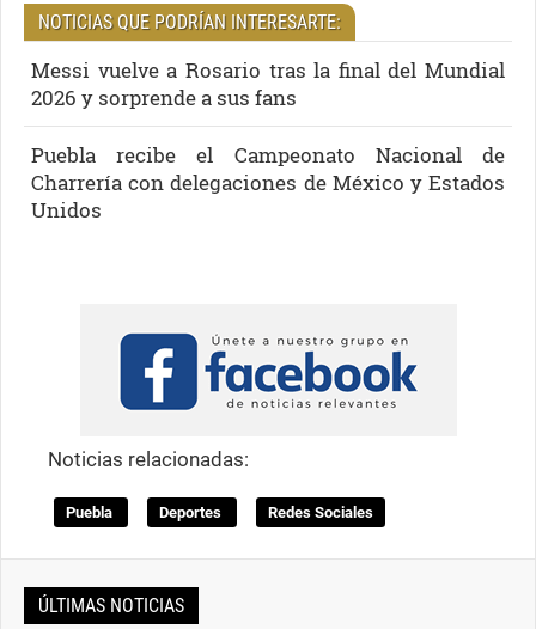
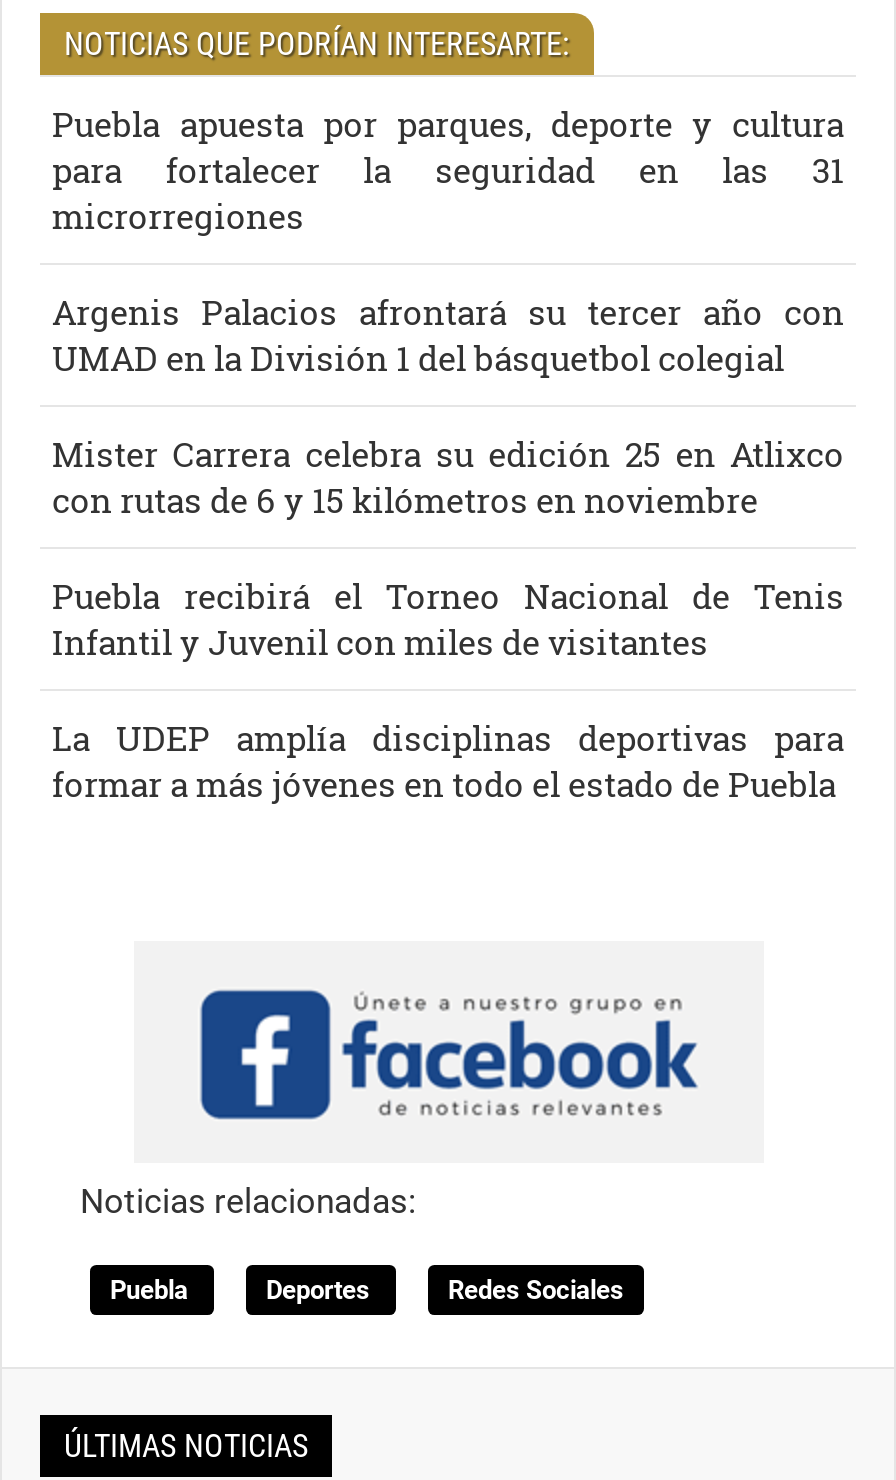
[31,57,505,224] Messi vuelve a Rosario tras la final del Mundial | 2026 y sorprende a sus fans | Puebla recibe el Campeonato Nacional de | Charrería con delegaciones de México y Estados | Unidos -> [52,100,844,806] Puebla apuesta por parques, deporte y cultura | para fortalecer la seguridad en las 31 | microrregiones | Argenis Palacios afrontará su tercer año con | UMAD en la División 1 del básquetbol colegial | Mister Carrera celebra su edición 25 en Atlixco | con rutas de 6 y 15 kilómetros en noviembre | Puebla recibirá el Torneo Nacional de Tenis | Infantil y Juvenil con miles de visitantes | La UDEP amplía disciplinas deportivas para | formar a más jóvenes en todo el estado de Puebla

